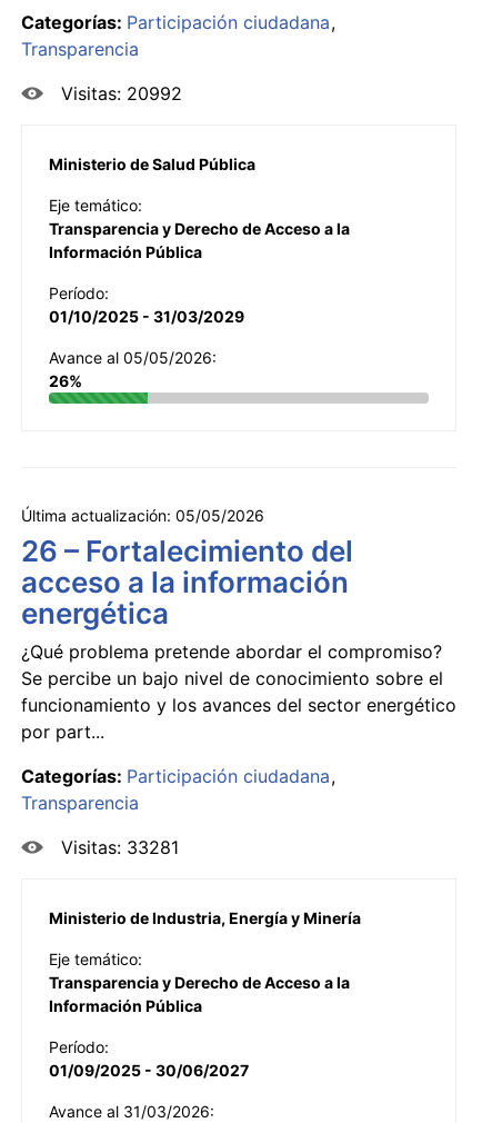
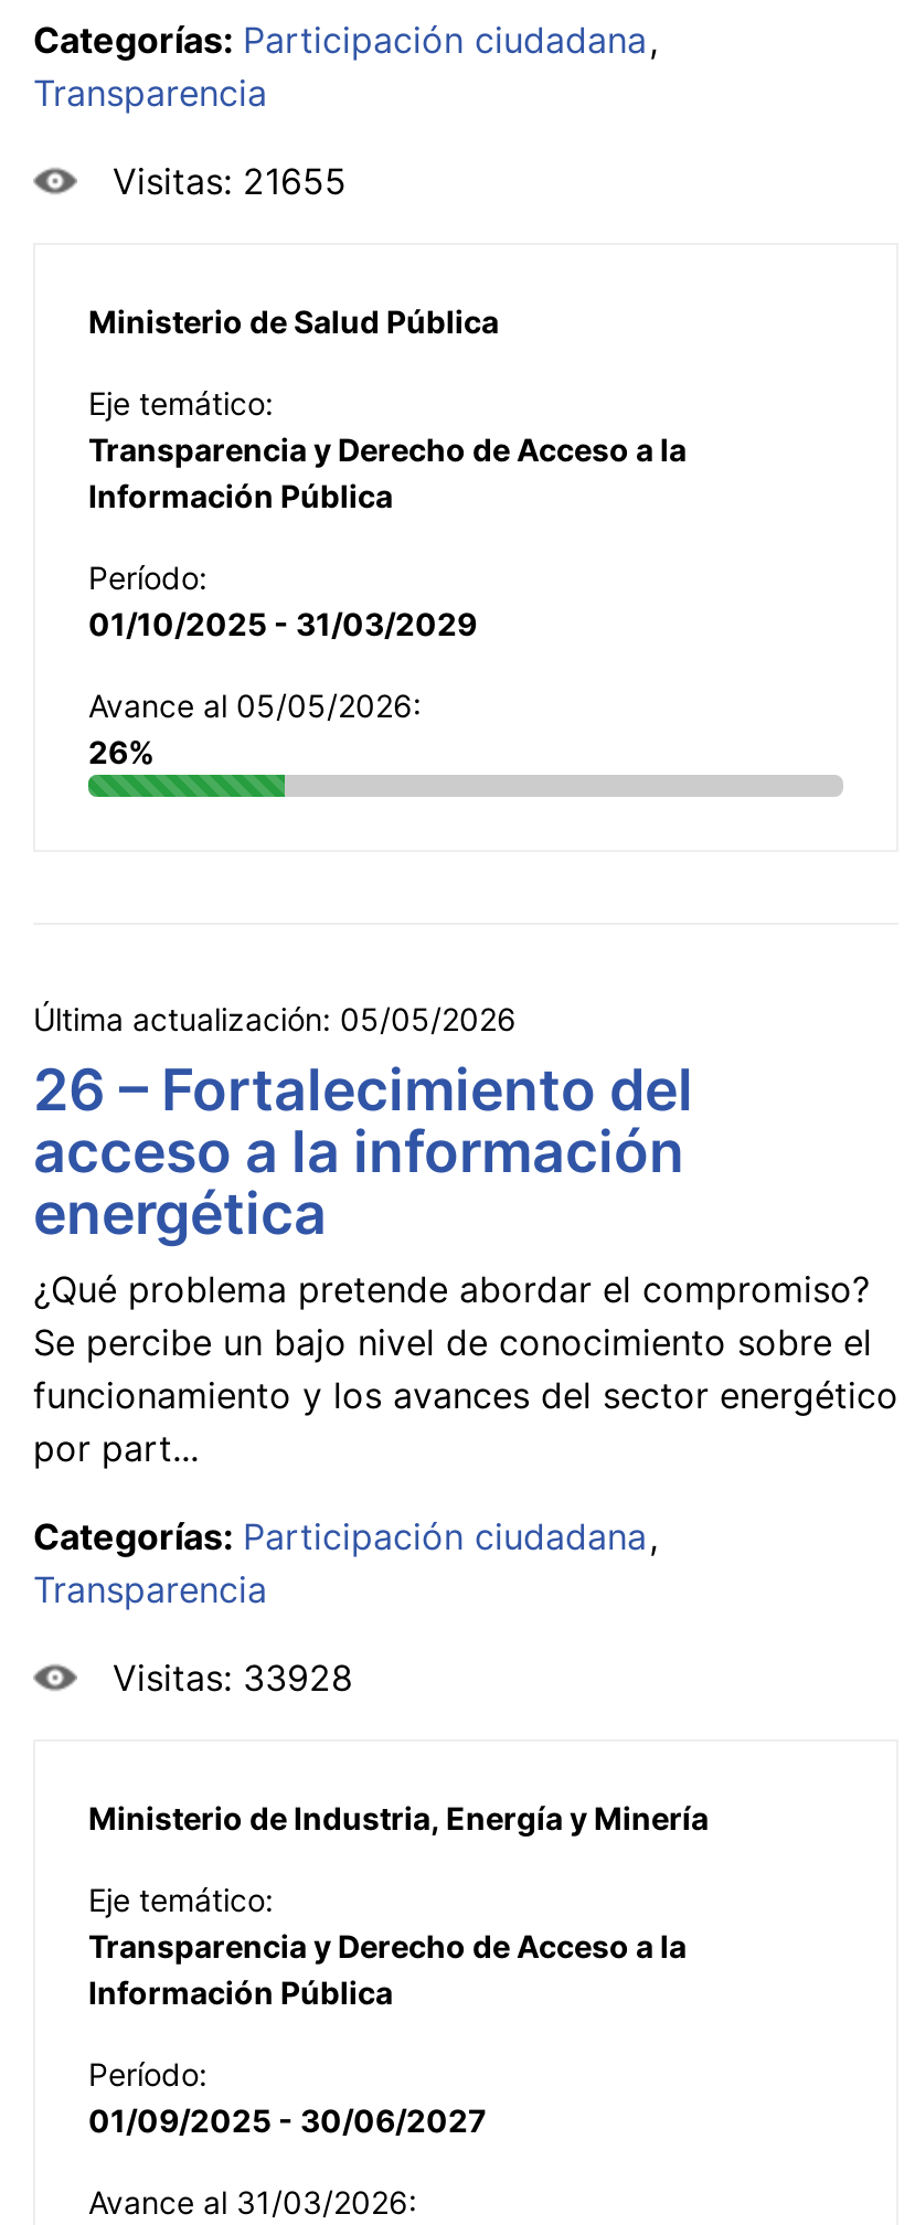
[61,82,182,104] Visitas: 20992 -> [113,158,347,203] Visitas: 21655
[61,836,179,858] Visitas: 33281 -> [113,1655,353,1699] Visitas: 33928

